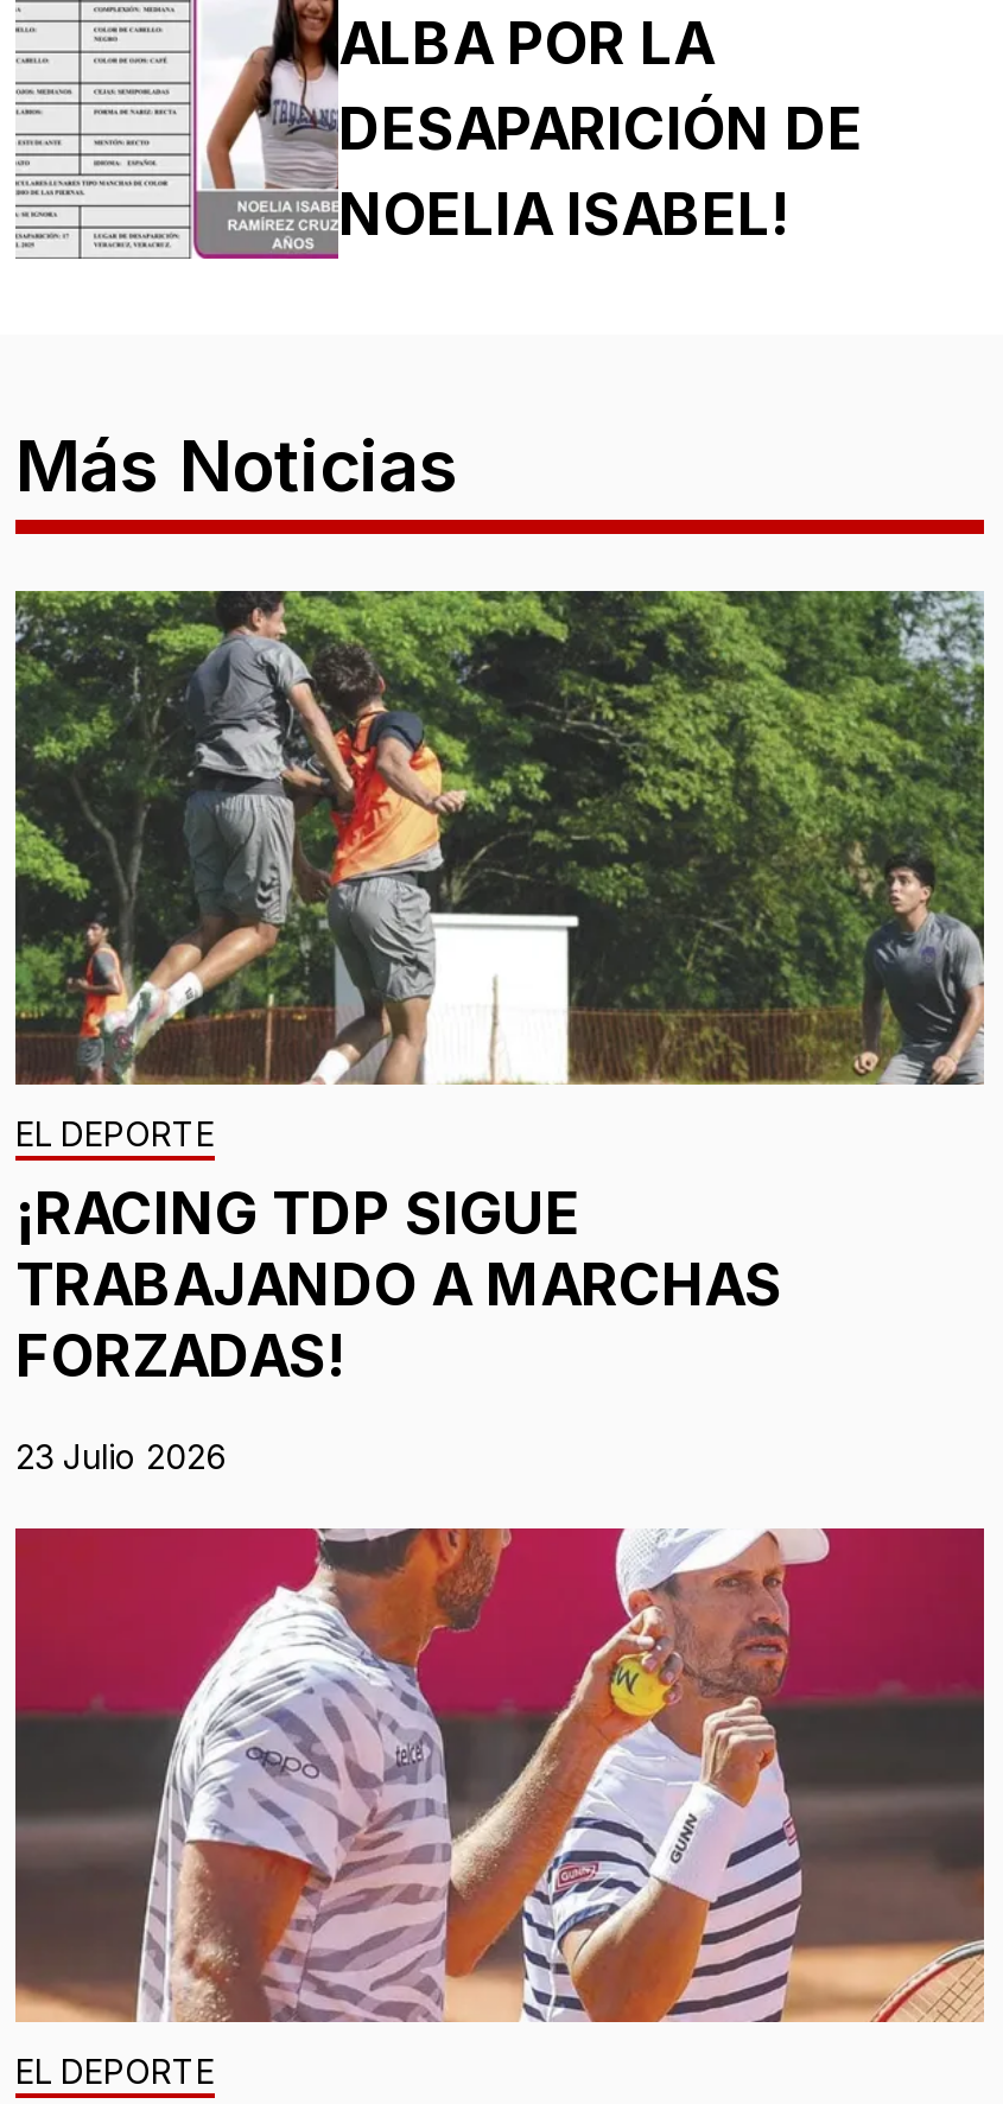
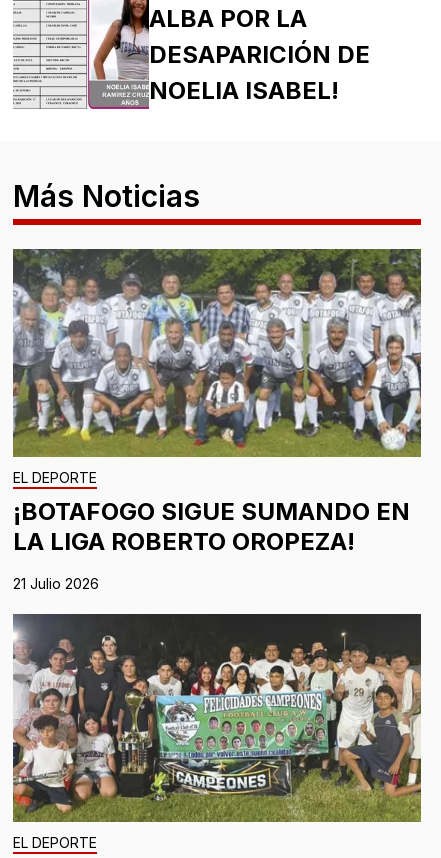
[13,589,986,1391] [image] | ¡RACING TDP SIGUE | TRABAJANDO A MARCHAS | FORZADAS! -> [12,248,422,556] [image] | ¡BOTAFOGO SIGUE SUMANDO EN | LA LIGA ROBERTO OROPEZA!
[15,1436,227,1476] 23 Julio 2026 -> [13,575,99,592] 21 Julio 2026
[13,1526,986,2022] [image] -> [12,613,422,823] [image]

